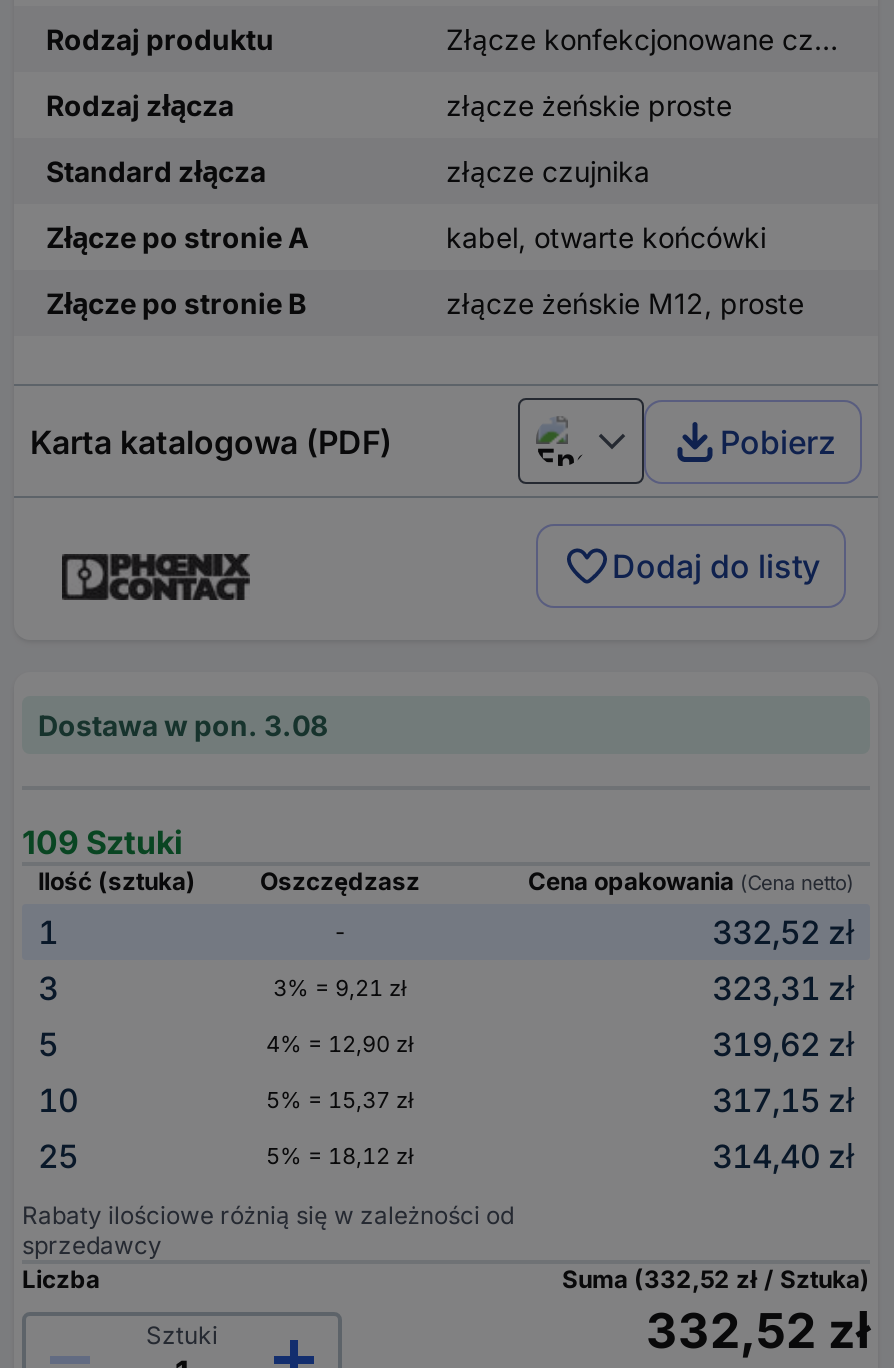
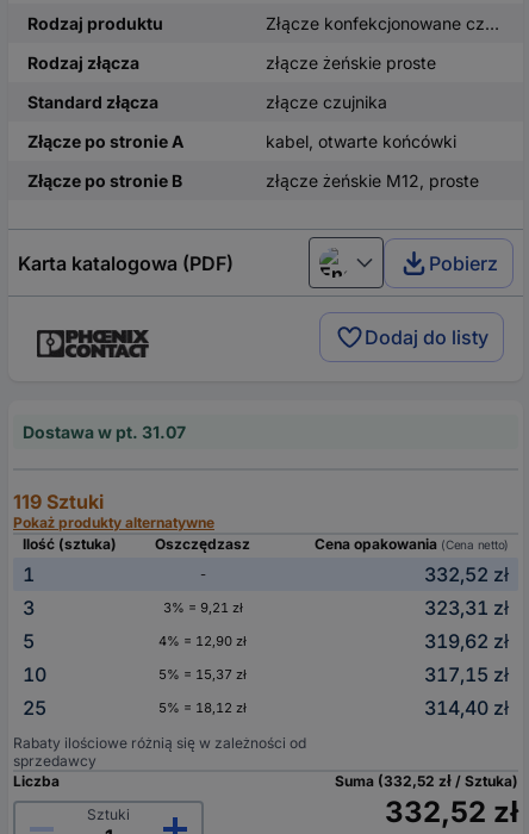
[38,708,328,742] Dostawa w pon. 3.08 -> [23,422,186,442] Dostawa w pt. 31.07
[22,822,182,862] 109 Sztuki -> [13,490,214,531] 119 Sztuki | Pokaż produkty alternatywne

